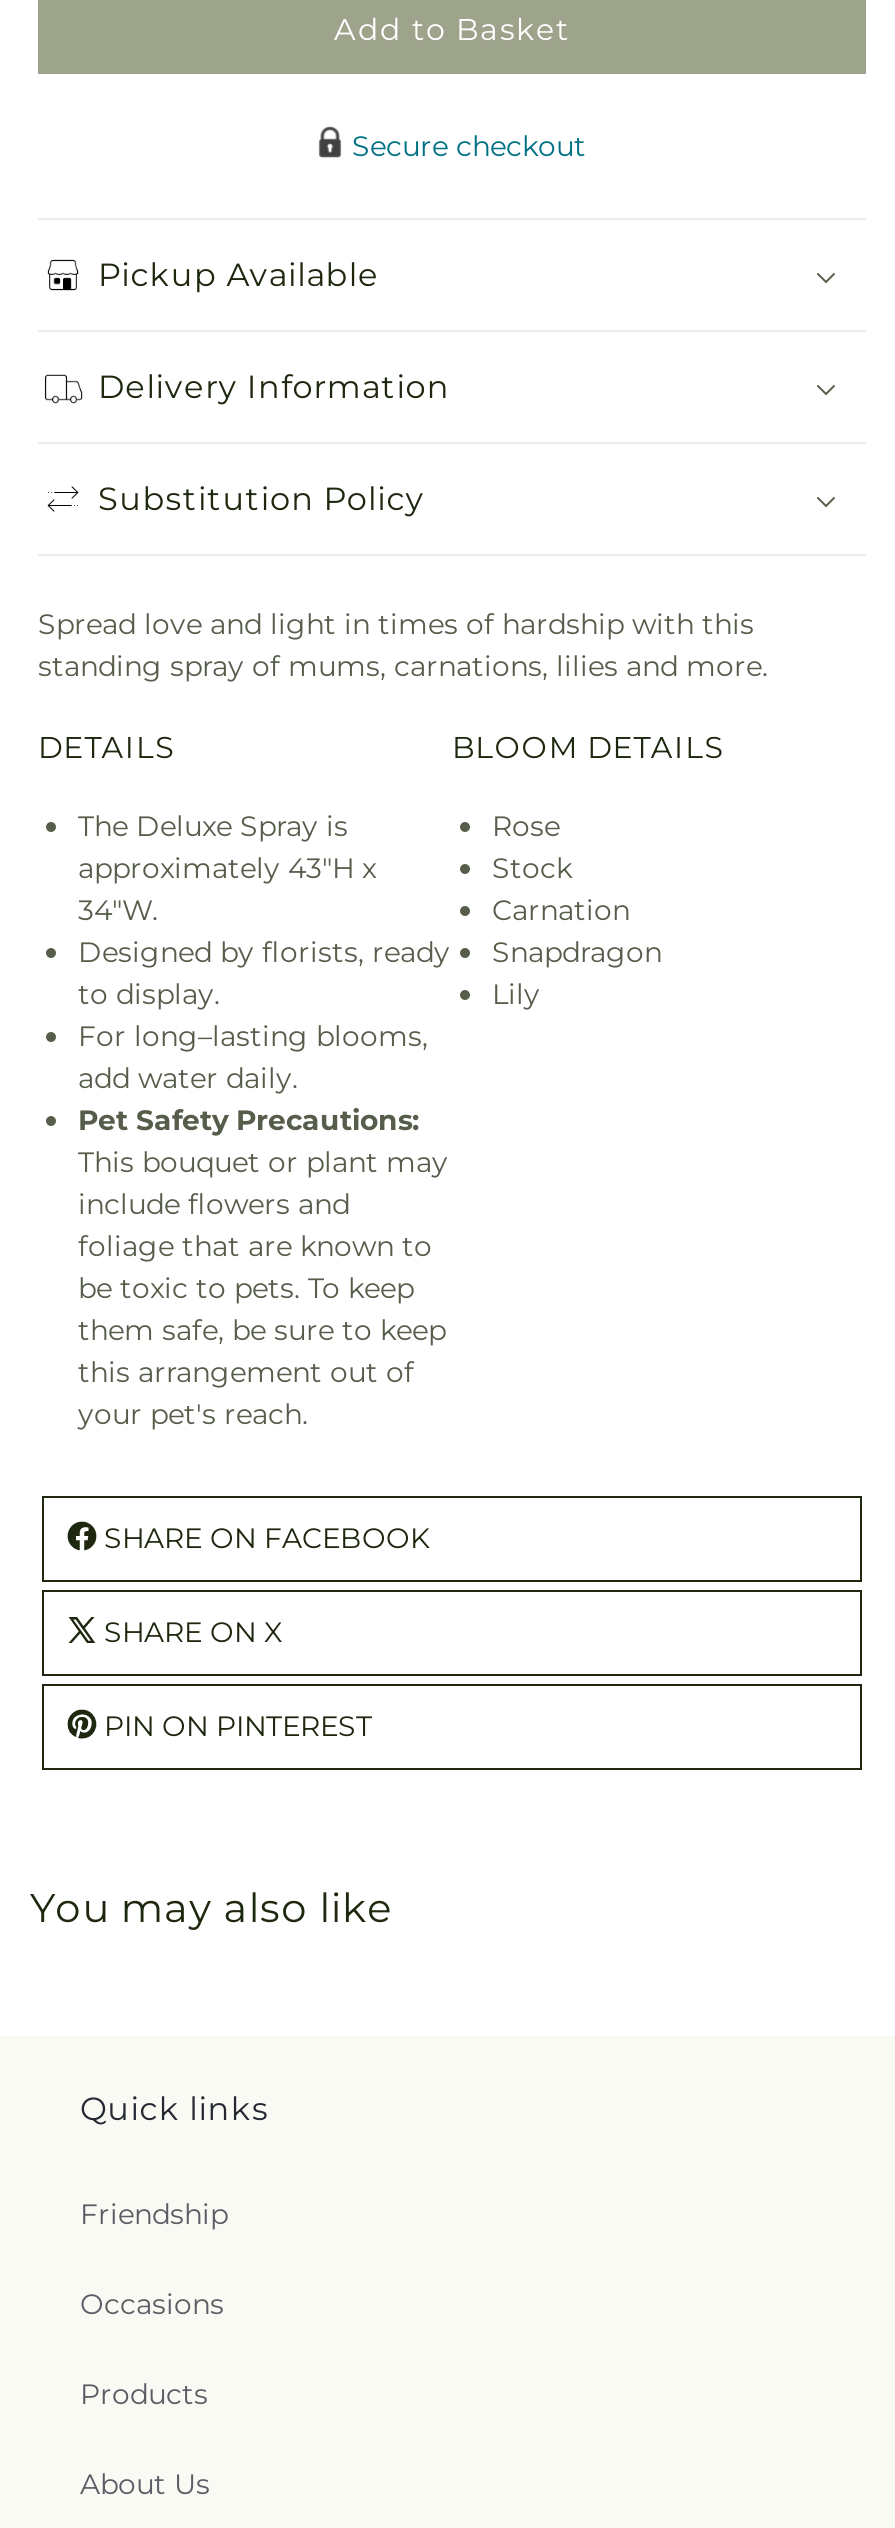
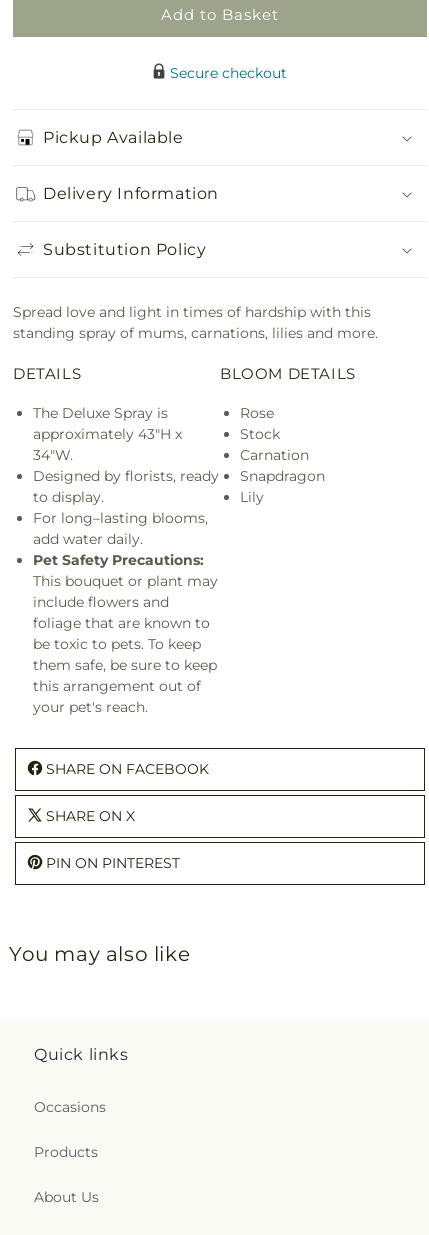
[80,2196,228,2232] Friendship -> none

